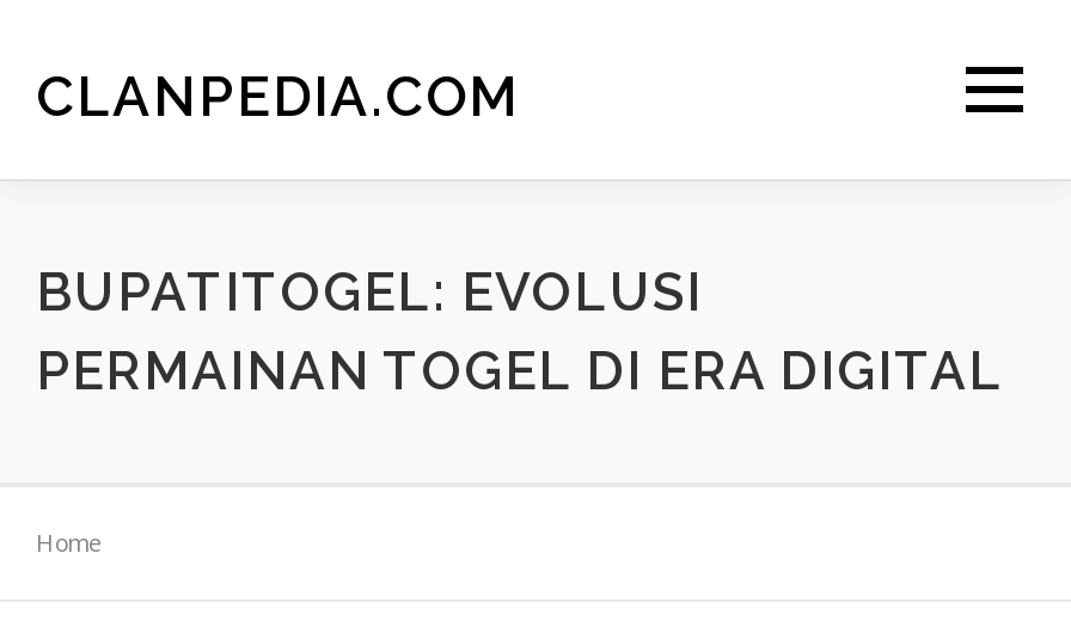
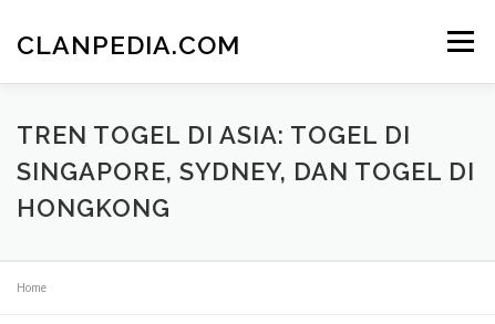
[36,260,1004,401] BUPATITOGEL: EVOLUSI | PERMAINAN TOGEL DI ERA DIGITAL -> [17,121,475,222] TREN TOGEL DI ASIA: TOGEL DI | SINGAPORE, SYDNEY, DAN TOGEL DI | HONGKONG

